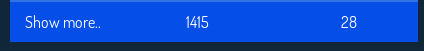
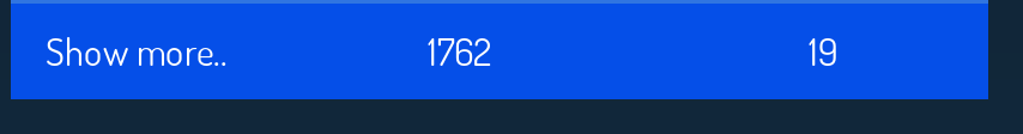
[186,12,209,32] 1415 -> [428,28,492,75] 1762
[341,12,357,32] 28 -> [809,28,837,75] 19

